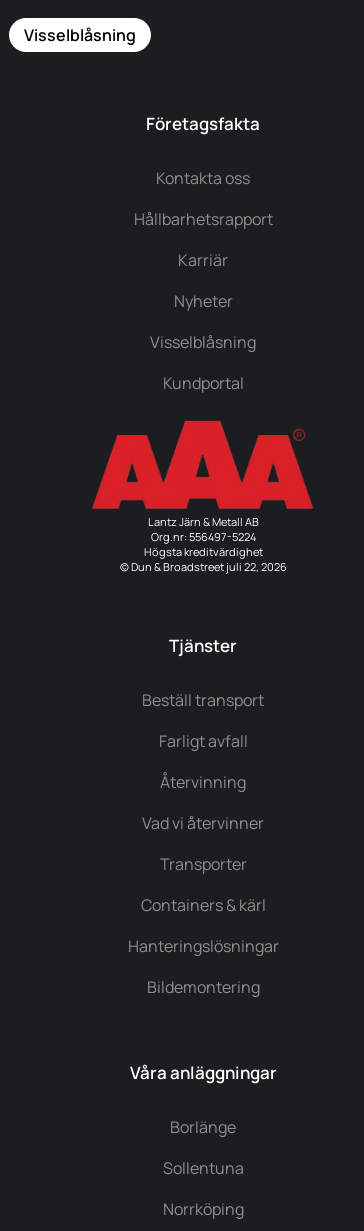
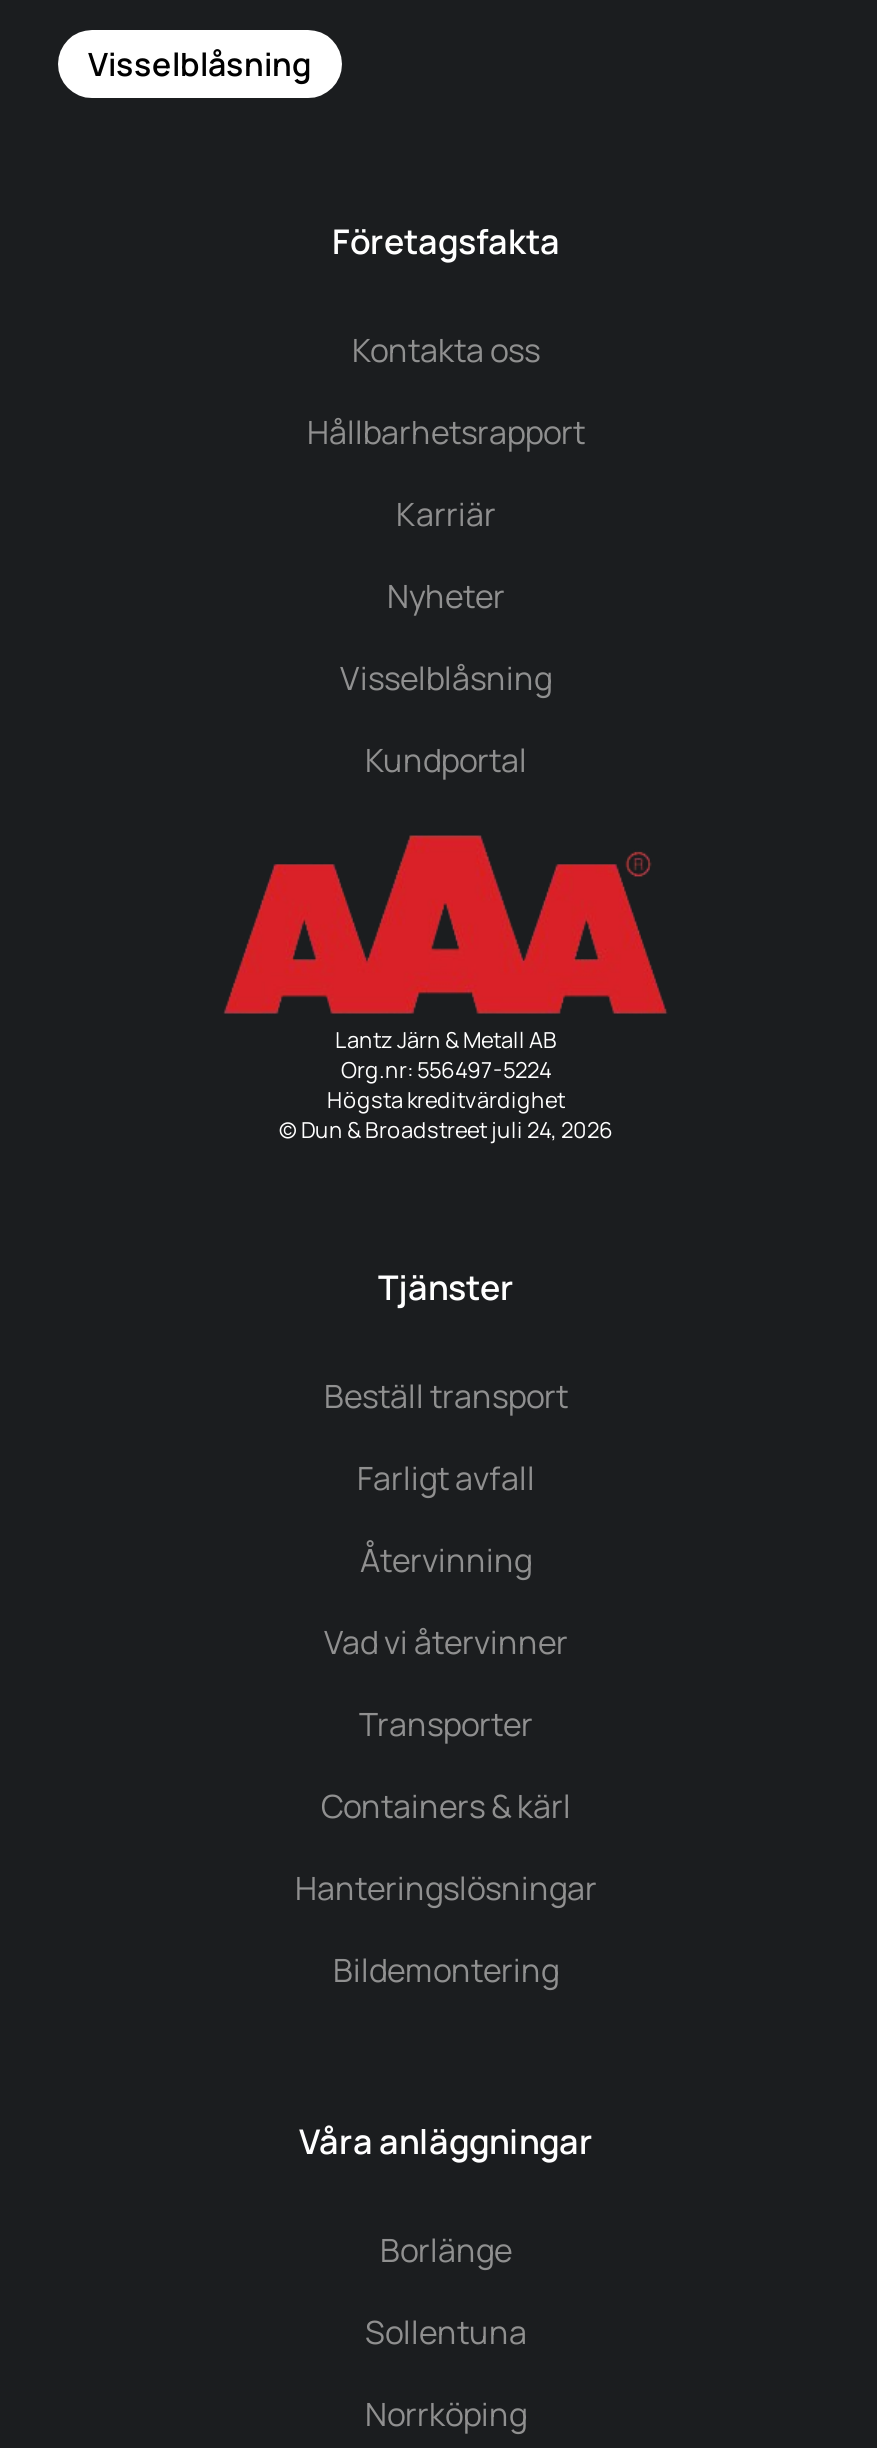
[119,559,286,574] © Dun & Broadstreet juli 22, 2026 -> [279,1113,613,1143] © Dun & Broadstreet juli 24, 2026

